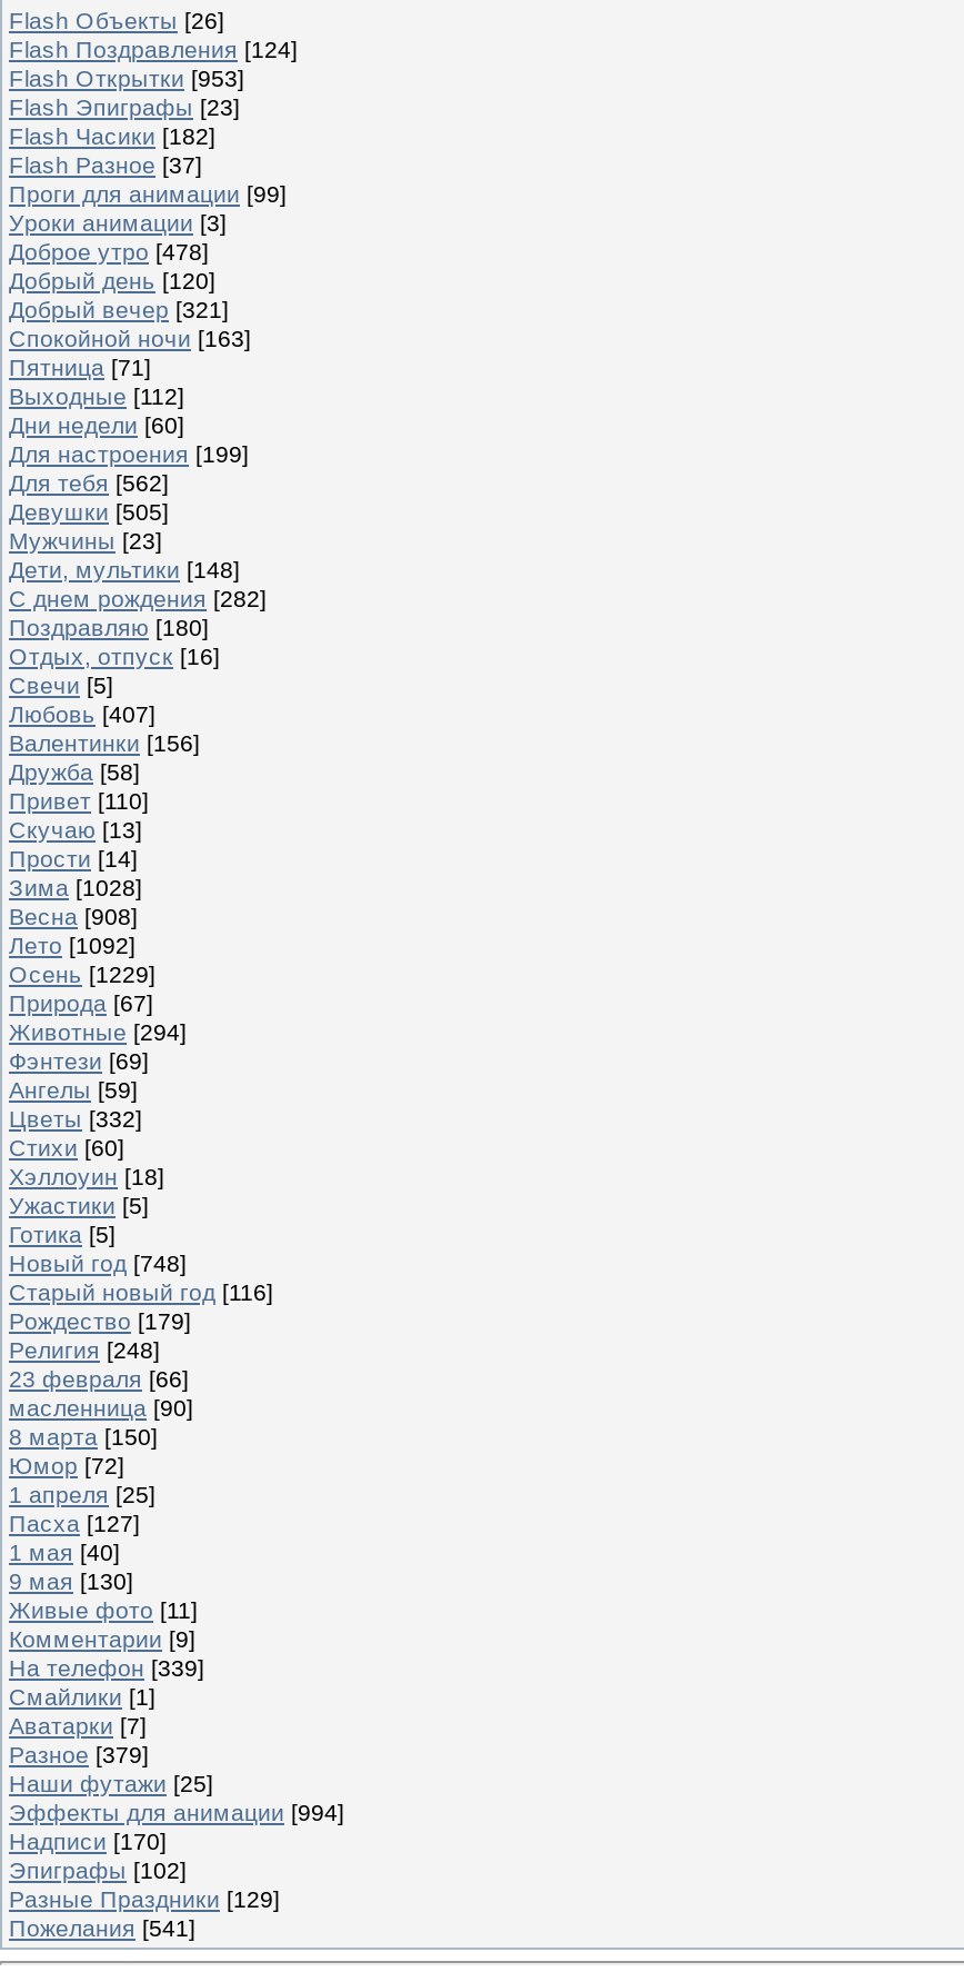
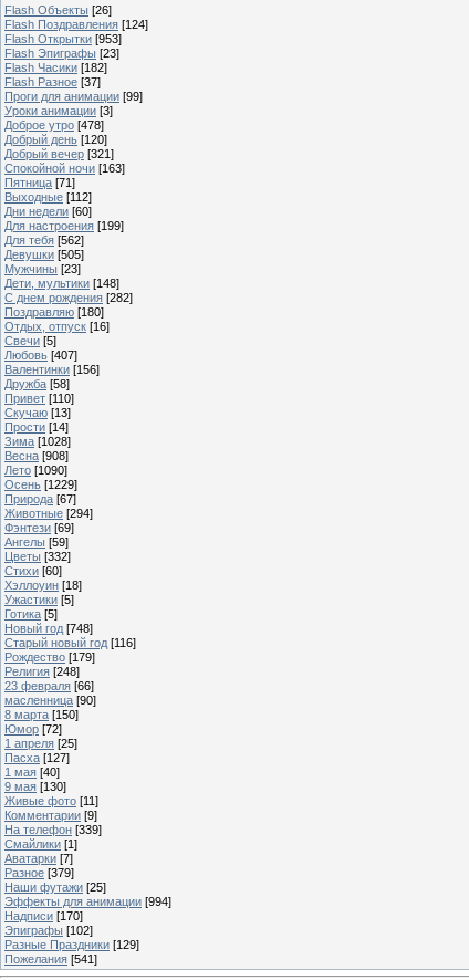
[9,932,135,958] Лето [1092] -> [4,463,67,477] Лето [1090]

